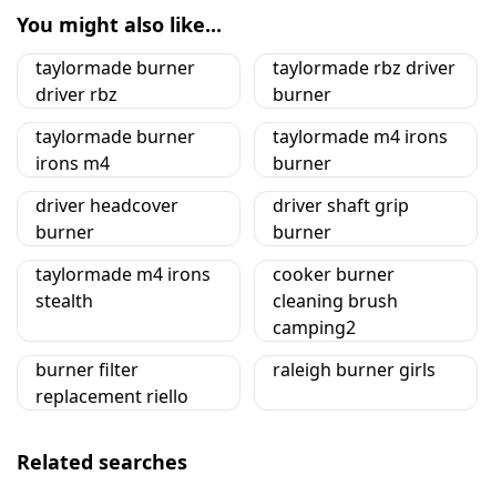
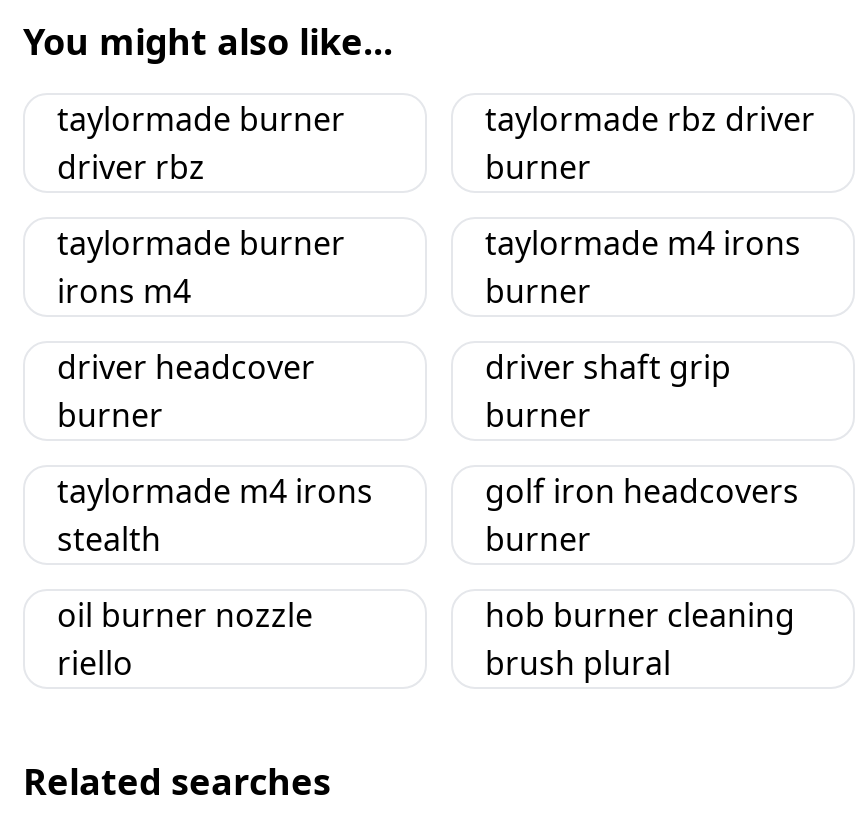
[273,262,398,340] cooker burner | cleaning brush | camping2 -> [485,469,799,561] golf iron headcovers | burner
[35,357,188,408] burner filter | replacement riello -> [57,593,313,685] oil burner nozzle | riello
[273,357,436,382] raleigh burner girls -> [485,593,795,685] hob burner cleaning | brush plural

